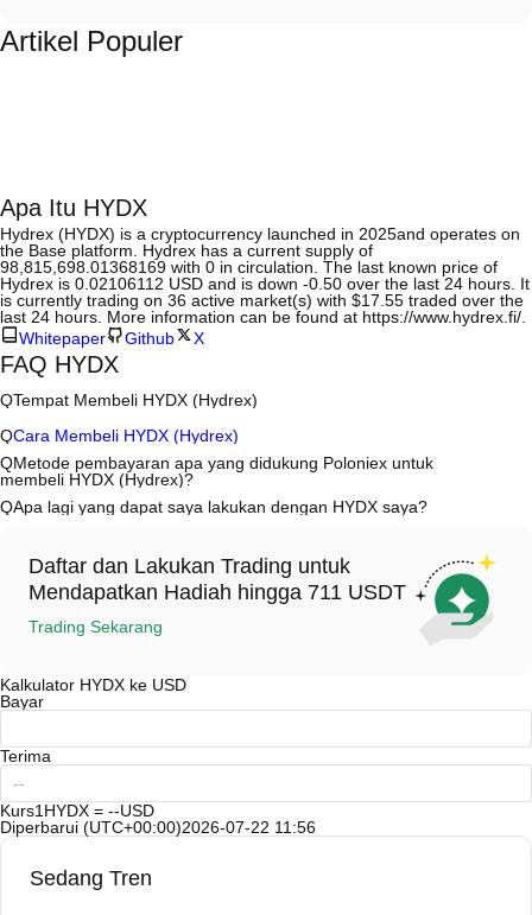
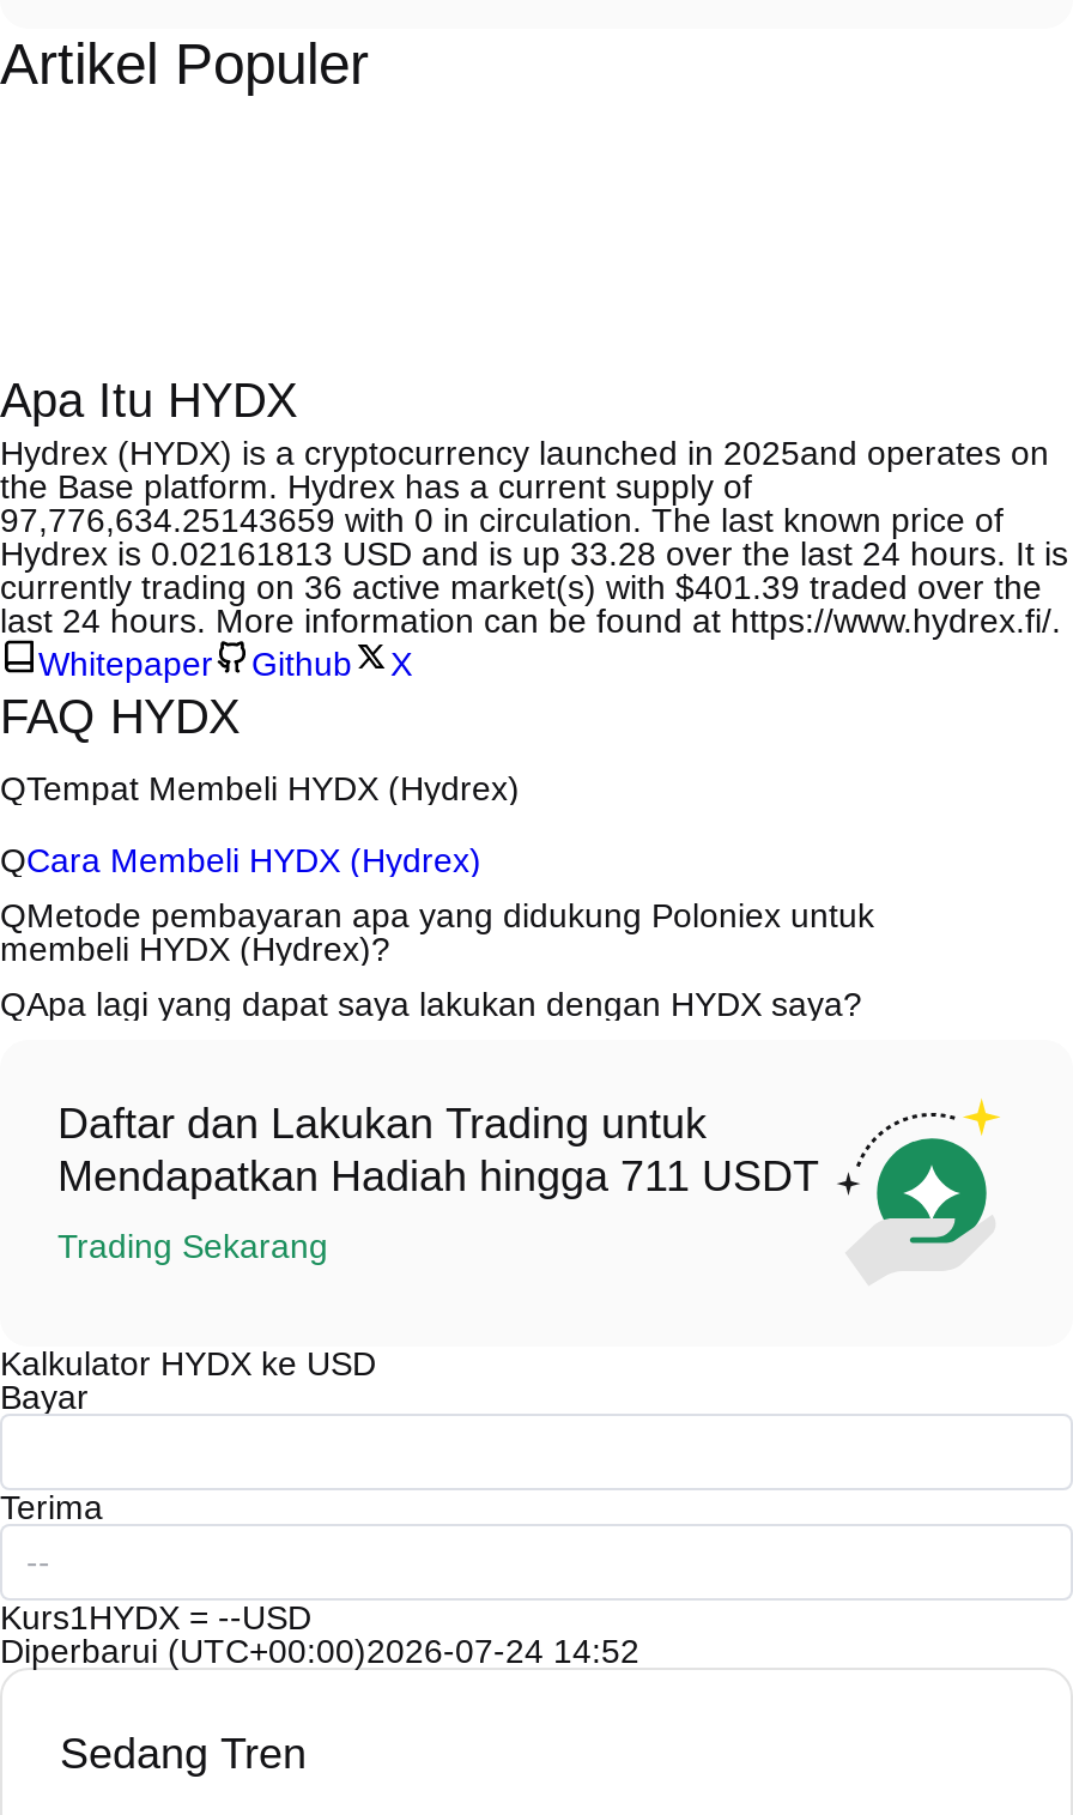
[0,258,530,310] 98,815,698.01368169 with 0 in circulation. The last known price of | Hydrex is 0.02106112 USD and is down -0.50 over the last 24 hours. It | is currently trading on 36 active market(s) with $17.55 traded over the -> [0,501,1068,606] 97,776,634.25143659 with 0 in circulation. The last known price of | Hydrex is 0.02161813 USD and is up 33.28 over the last 24 hours. It is | currently trading on 36 active market(s) with $401.39 traded over the
[0,818,316,837] Diperbarui (UTC+00:00)2026-07-22 11:56 -> [0,1632,639,1670] Diperbarui (UTC+00:00)2026-07-24 14:52

